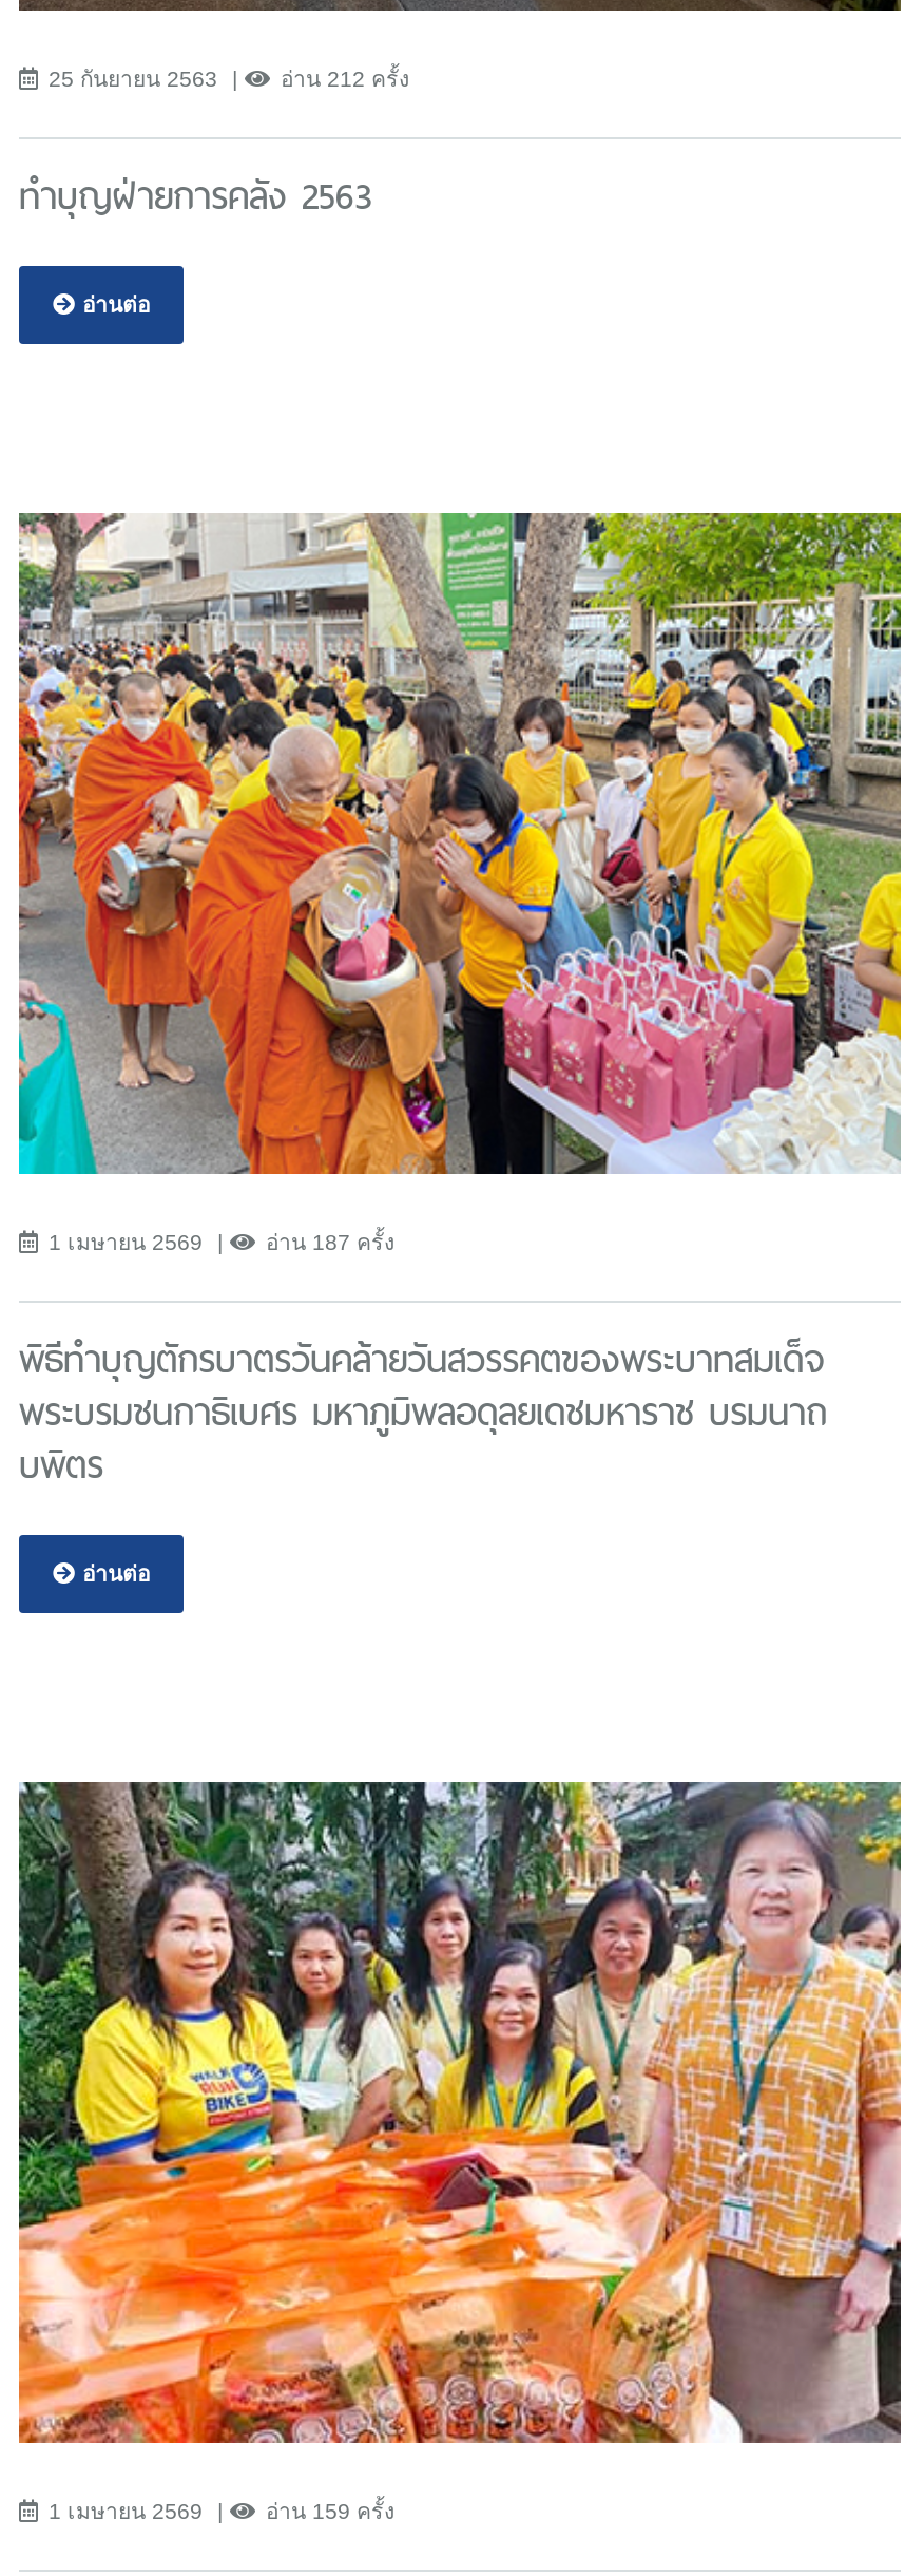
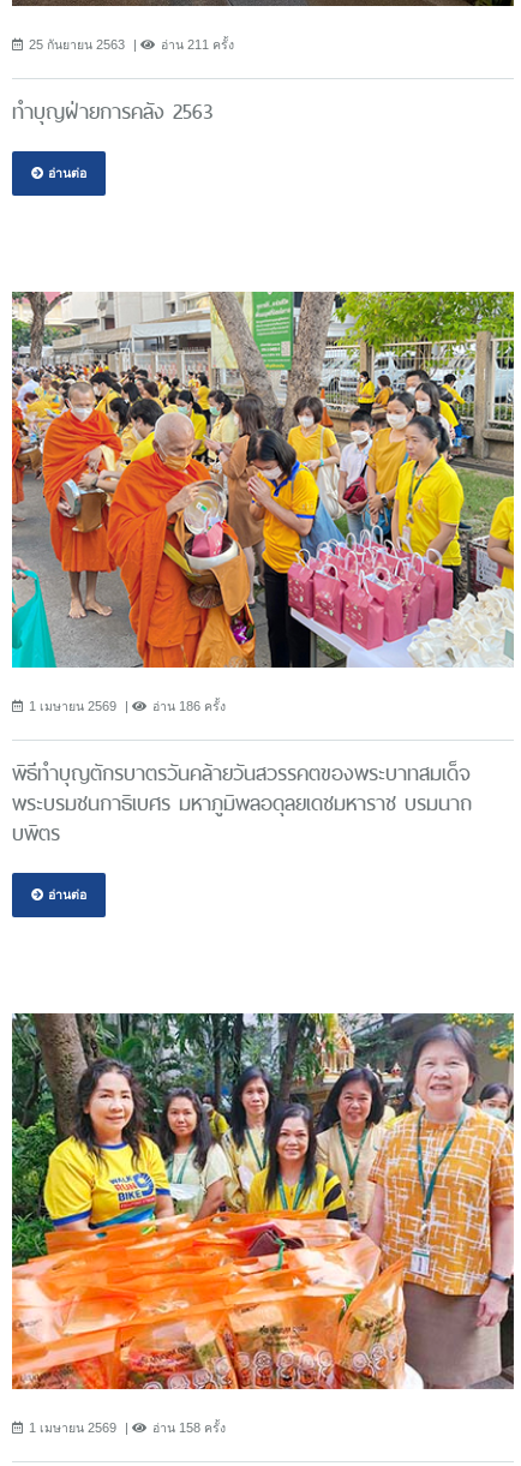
[281,65,409,90] อ่าน 212 ครั้ง -> [161,37,234,51] อ่าน 211 ครั้ง
[266,1228,394,1253] อ่าน 187 ครั้ง -> [152,698,226,713] อ่าน 186 ครั้ง
[266,2498,394,2523] อ่าน 159 ครั้ง -> [152,1420,226,1435] อ่าน 158 ครั้ง

